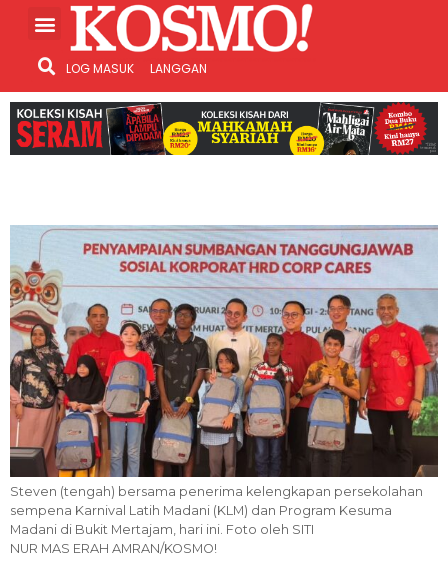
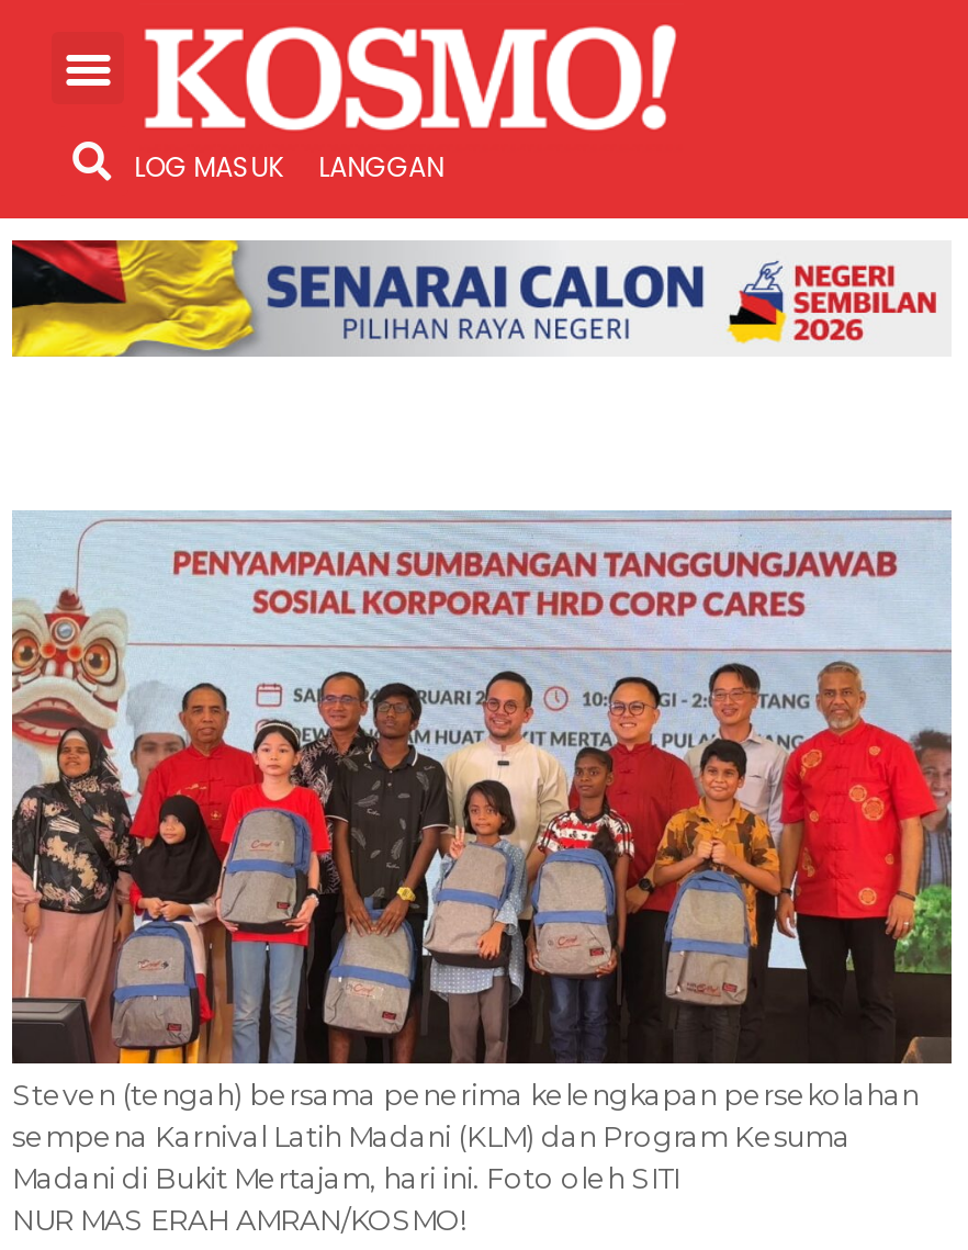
[9,101,439,156] [image] -> [10,238,952,359] [image]

